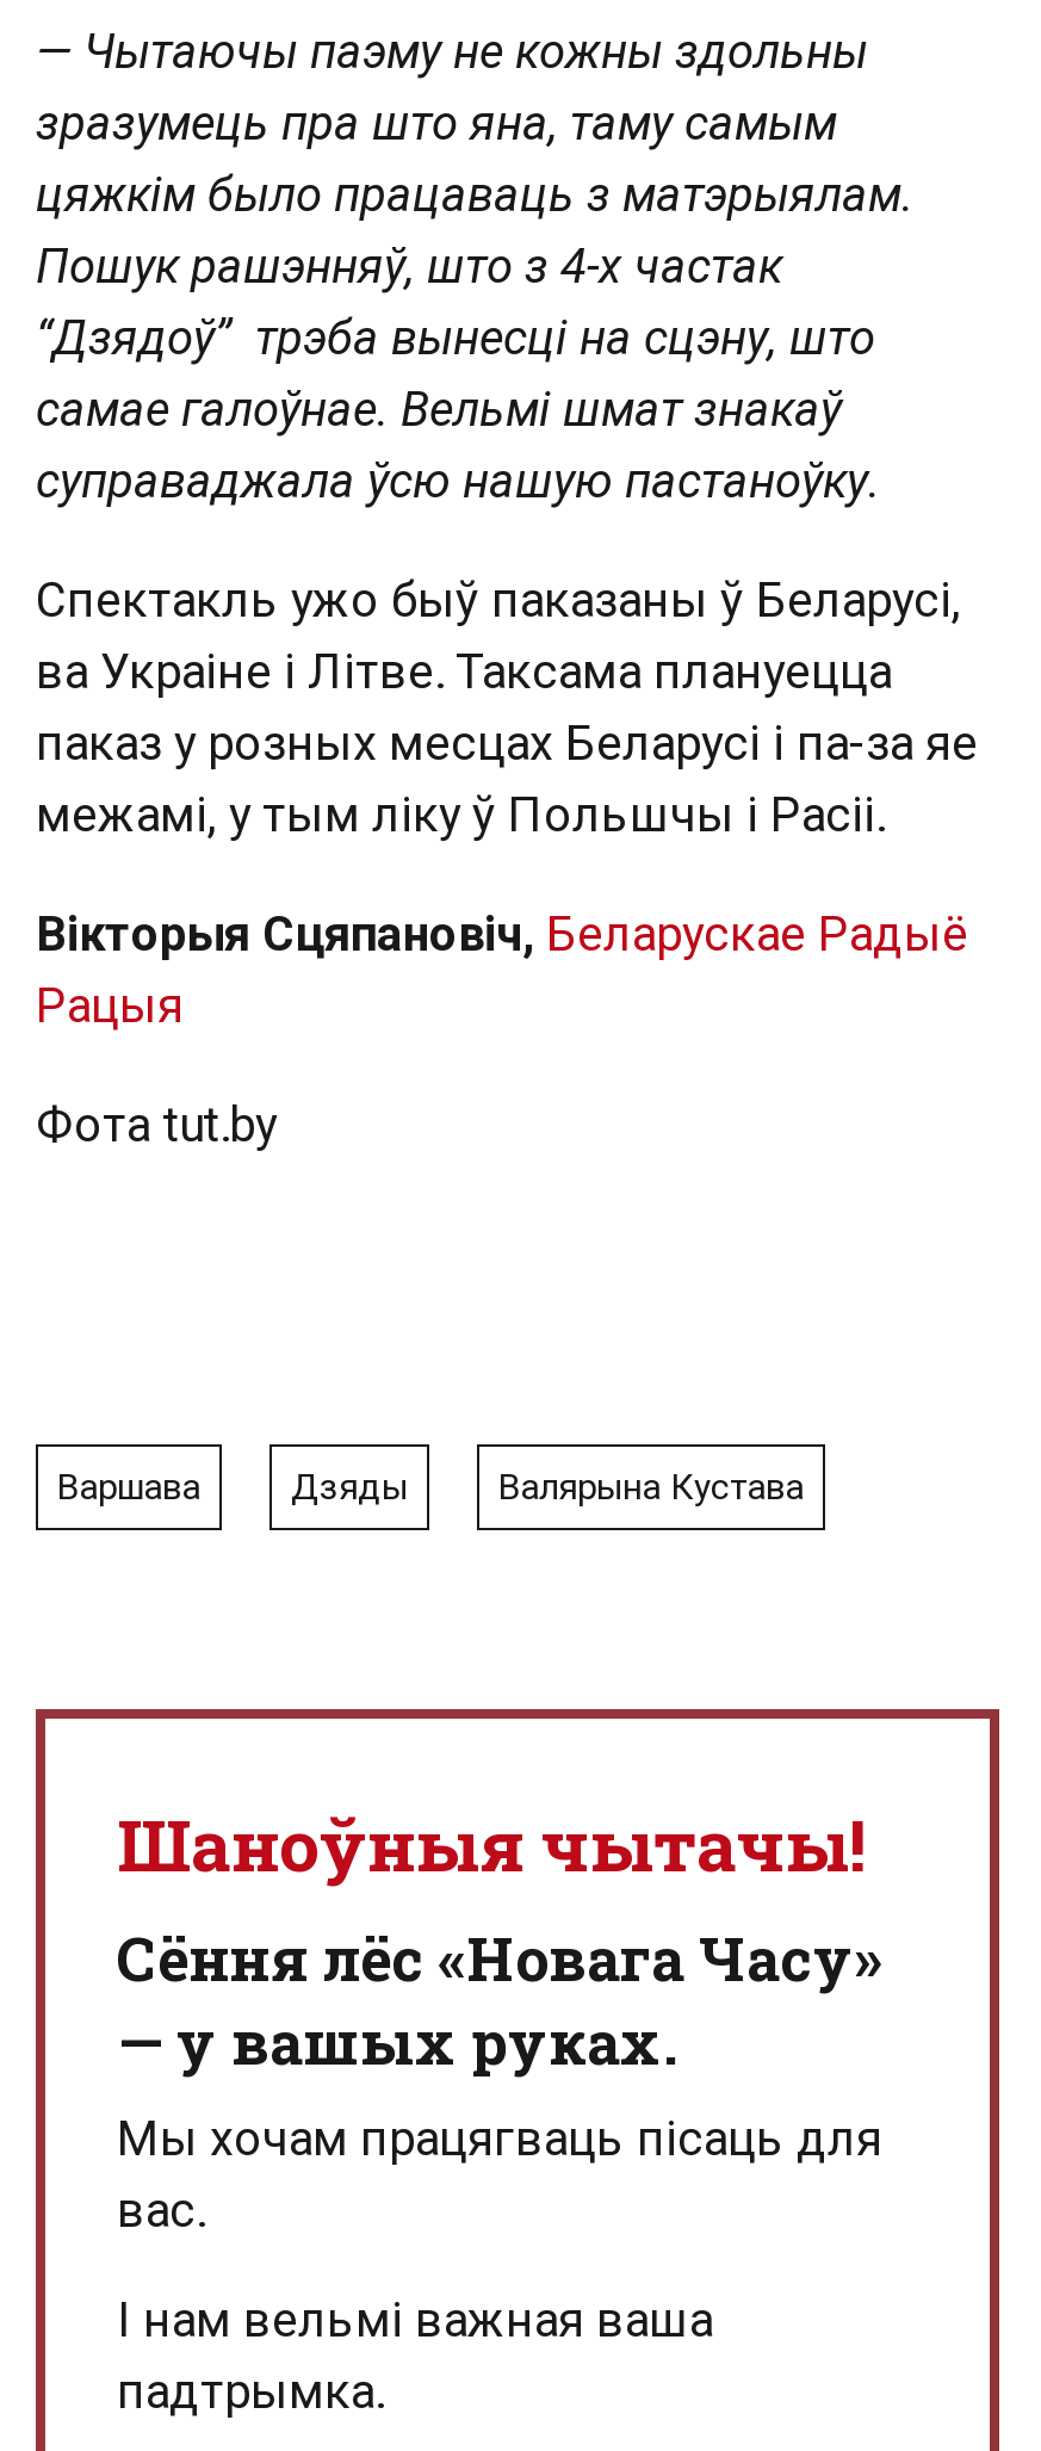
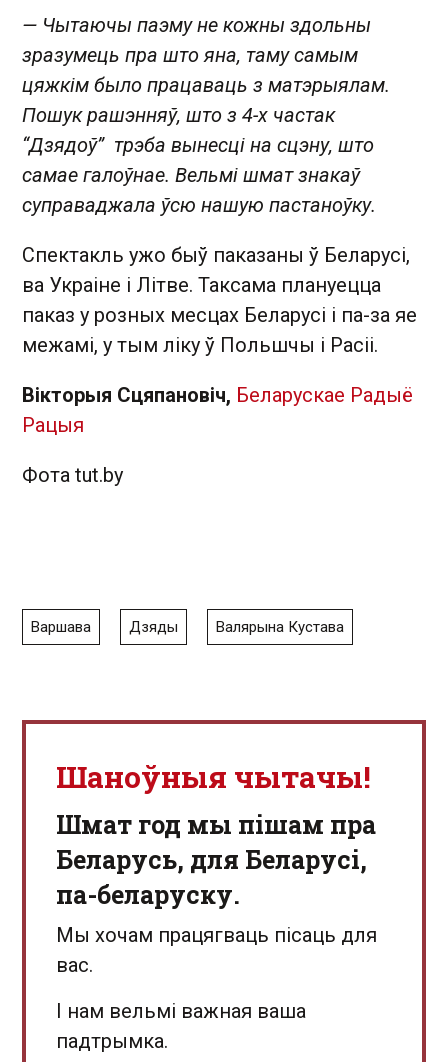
[117,1919,882,2081] Сёння лёс «Новага Часу» | — у вашых руках. -> [56,808,376,911] Шмат год мы пішам пра | Беларусь, для Беларусі, | па-беларуску.

